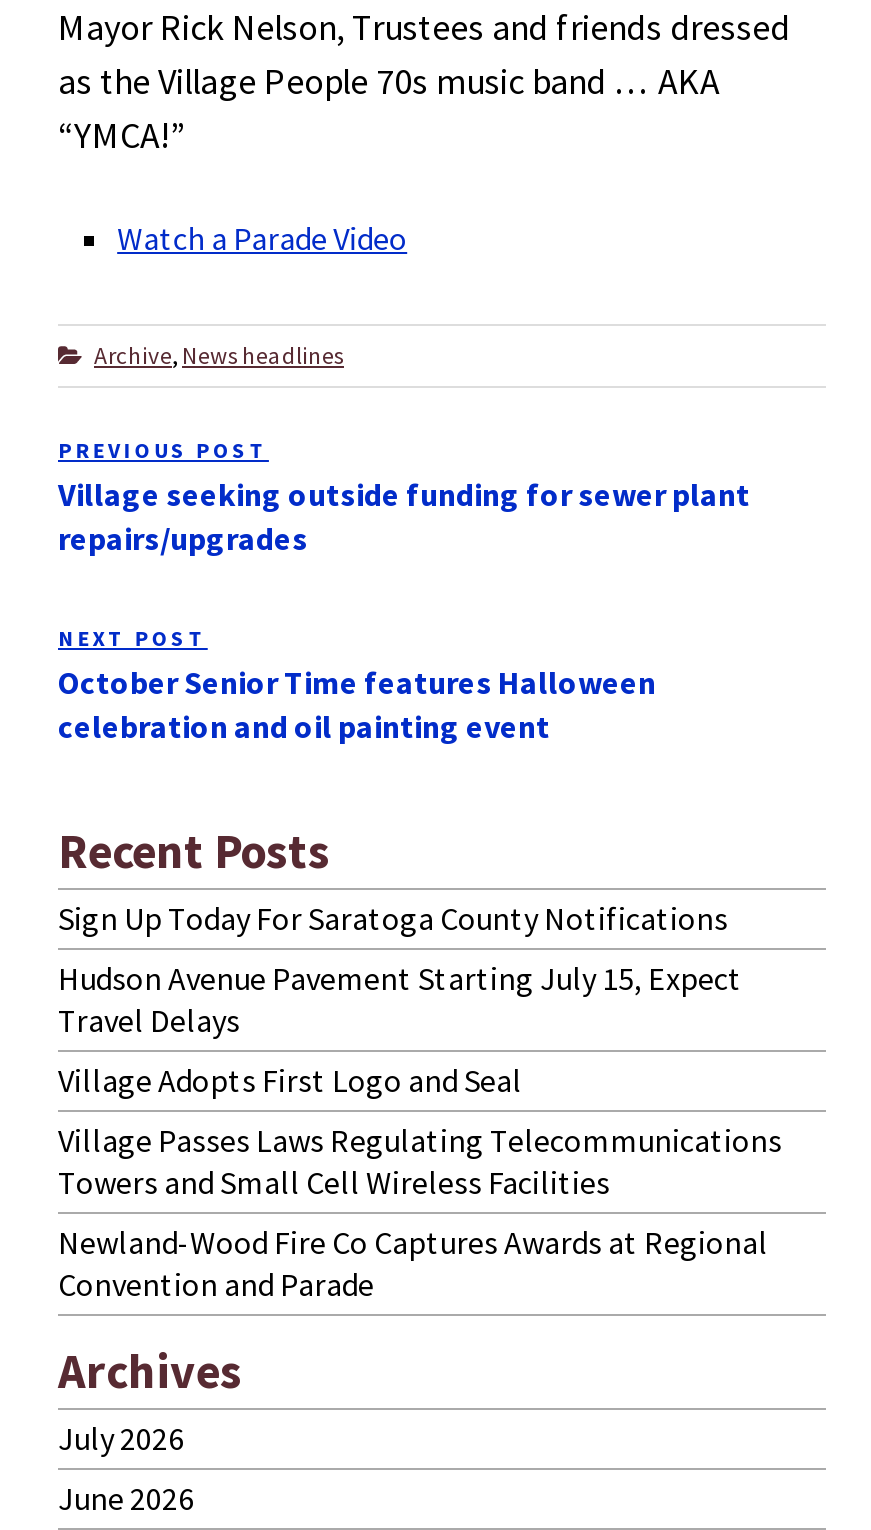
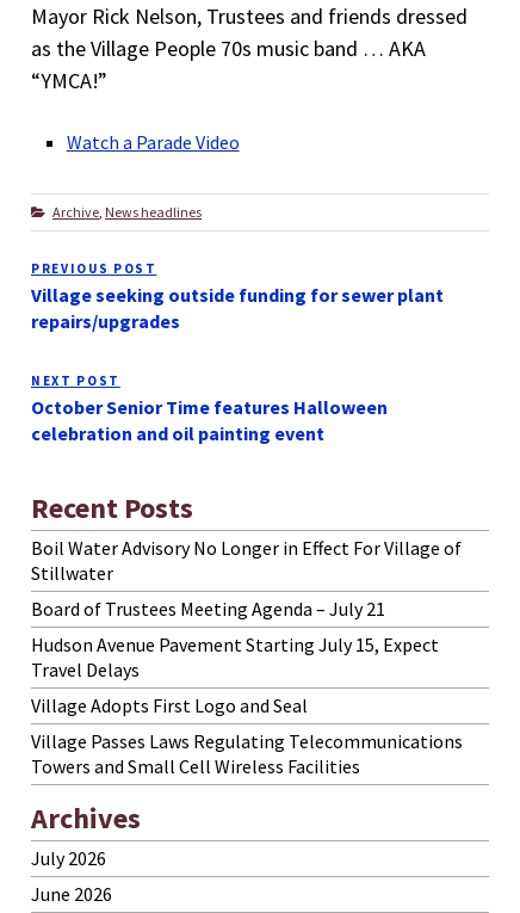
[58,897,728,937] Sign Up Today For Saratoga County Notifications -> [31,535,462,620] Boil Water Advisory No Longer in Effect For Village of | Stillwater | Board of Trustees Meeting Agenda – July 21
moved [58,957,782,1201] -> [31,632,463,778]: Hudson Avenue Pavement Starting July 15, Expect | Travel Delays | Village Adopts First Logo and Seal | Village Passes Laws Regulating Telecommunications | Towers and Small Cell Wireless Facilities
[58,1221,768,1303] Newland-Wood Fire Co Captures Awards at Regional | Convention and Parade -> none

